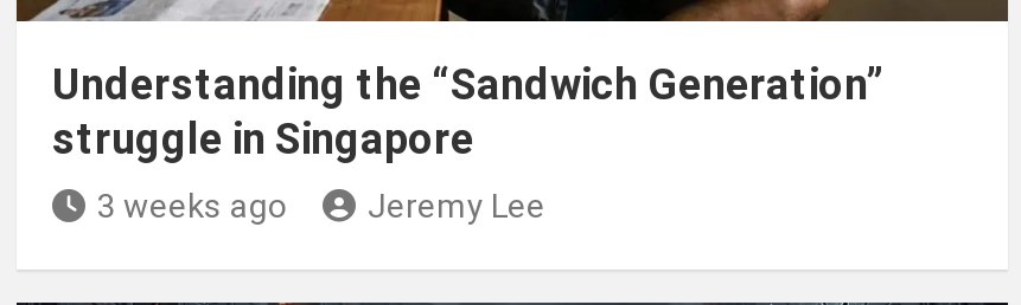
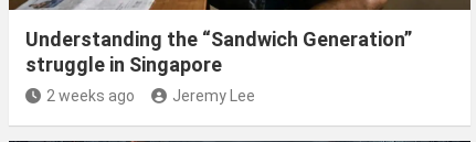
[97,186,287,223] 3 weeks ago -> [46,86,135,104] 2 weeks ago

